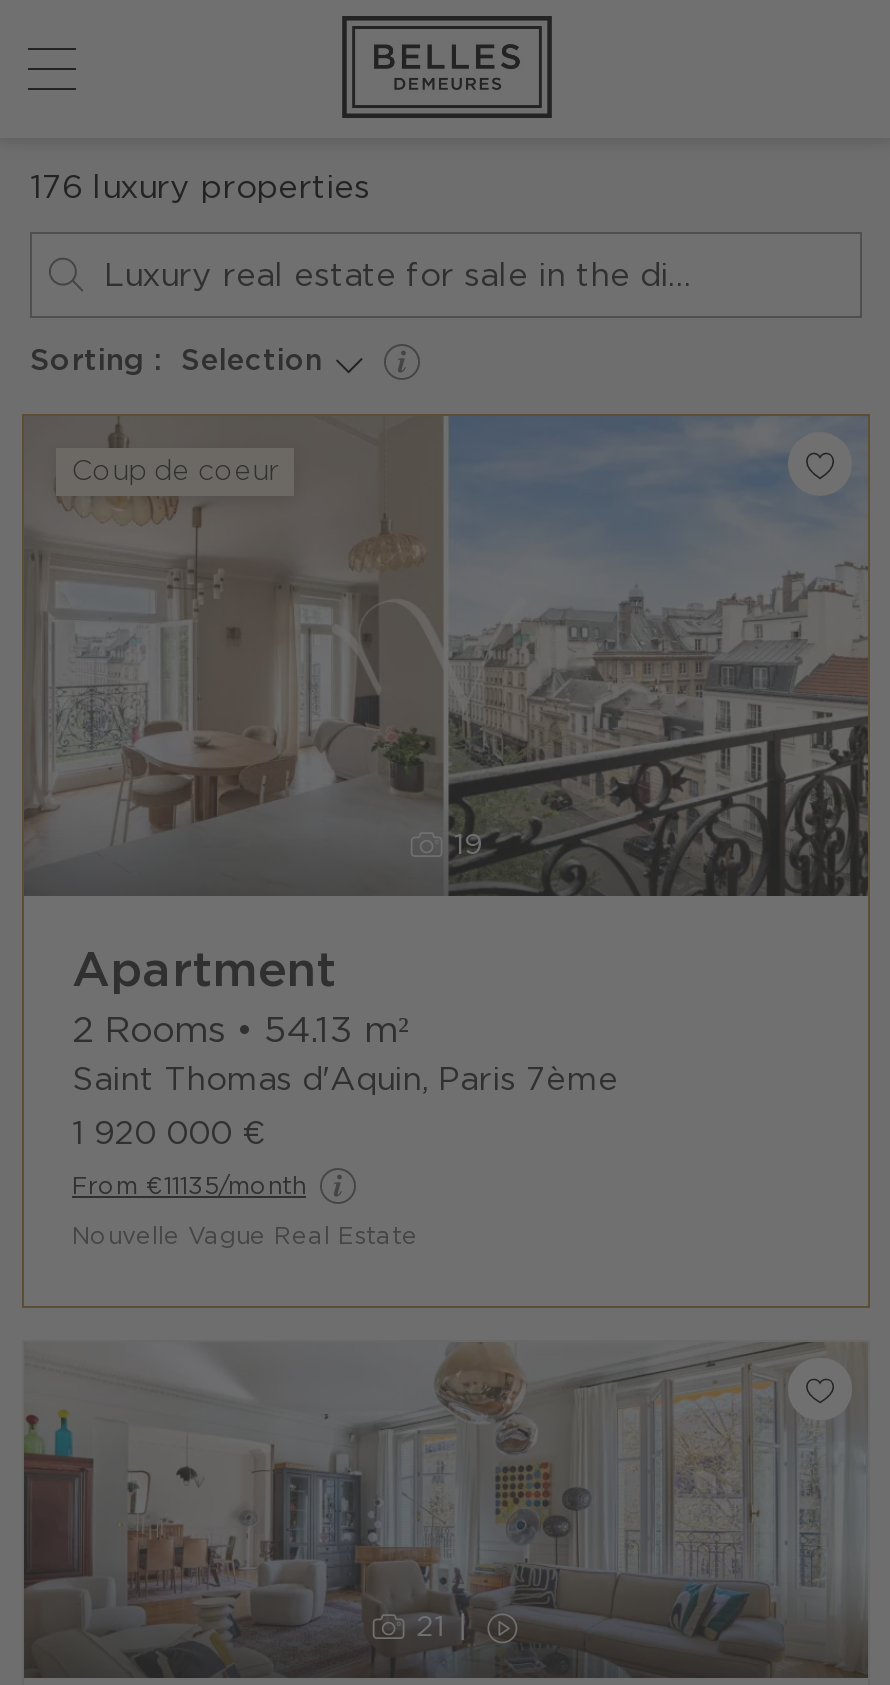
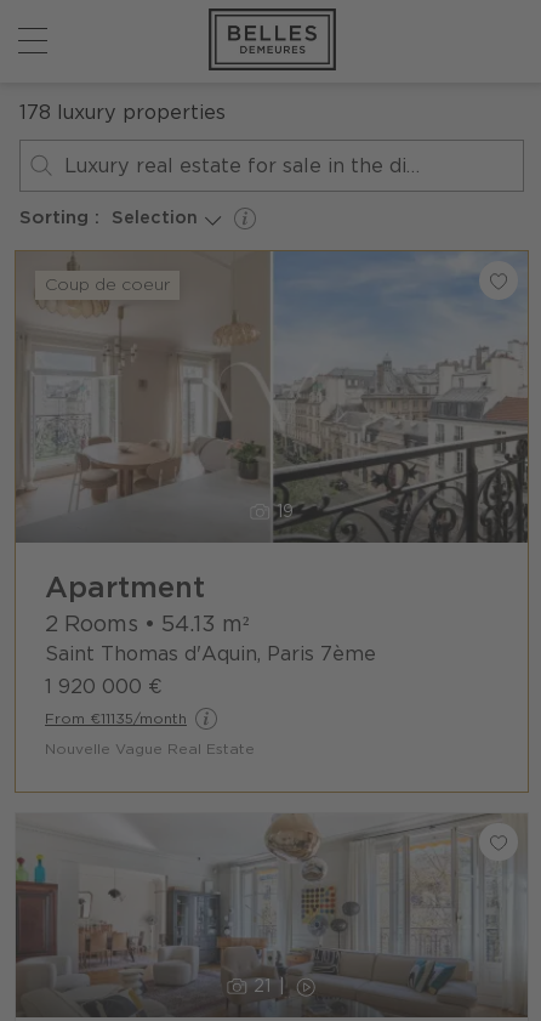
[30,172,370,204] 176 luxury properties -> [19,103,226,122] 178 luxury properties

